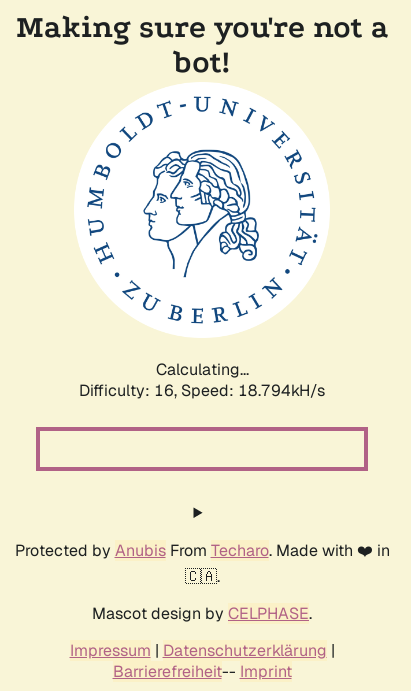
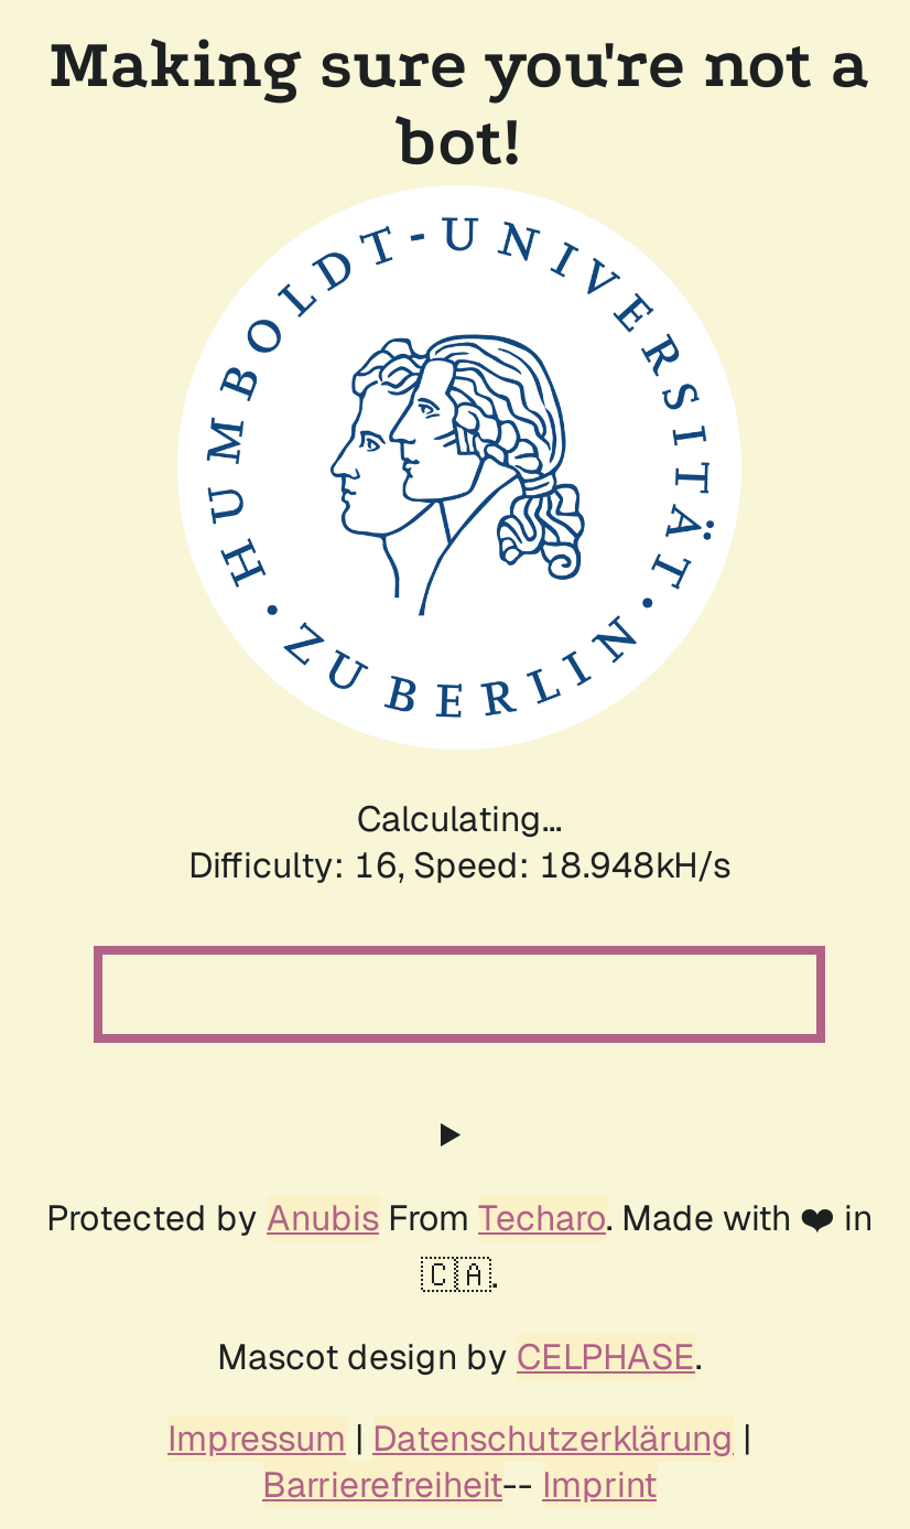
[79,380,325,401] Difficulty: 16, Speed: 18.794kH/s -> [188,842,730,889] Difficulty: 16, Speed: 18.948kH/s

